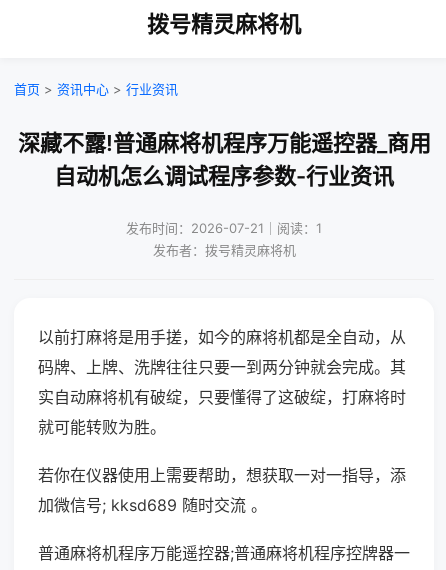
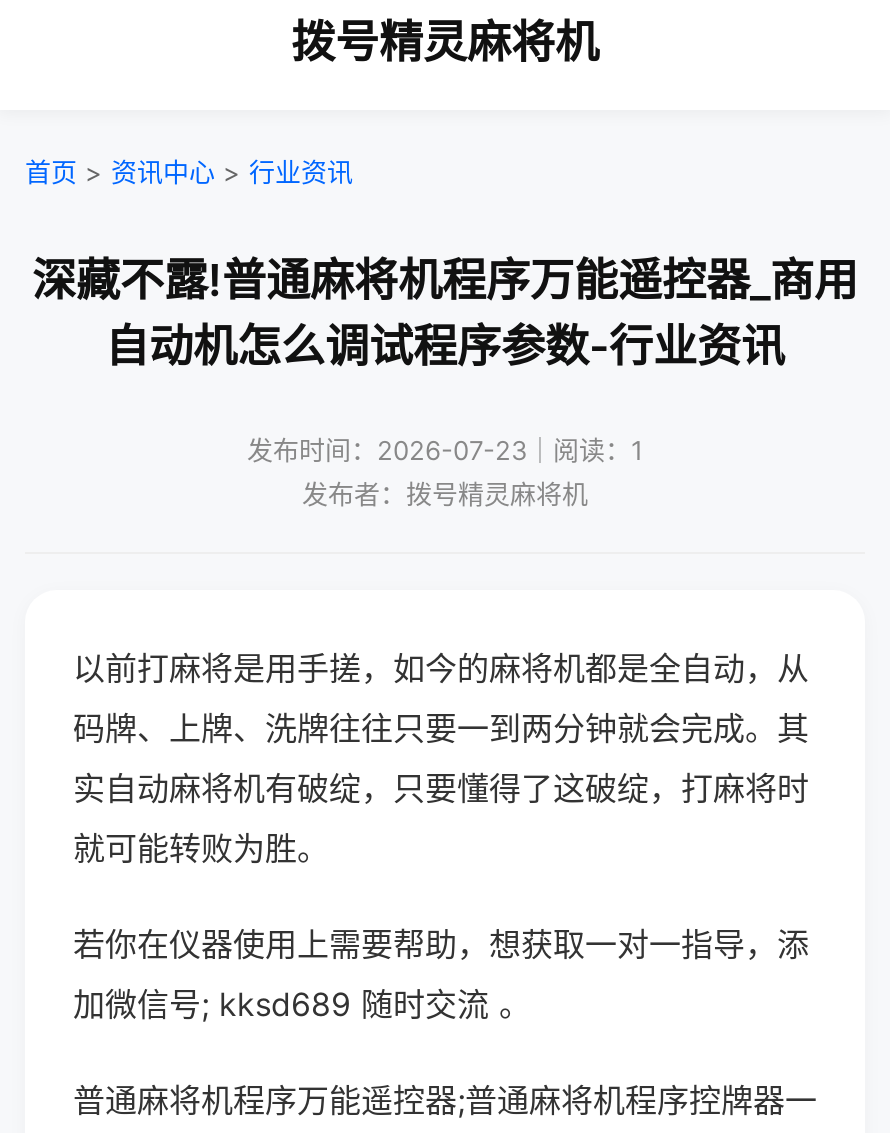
[126,220,322,236] 发布时间：2026-07-21｜阅读：1 -> [247,434,643,466] 发布时间：2026-07-23｜阅读：1

